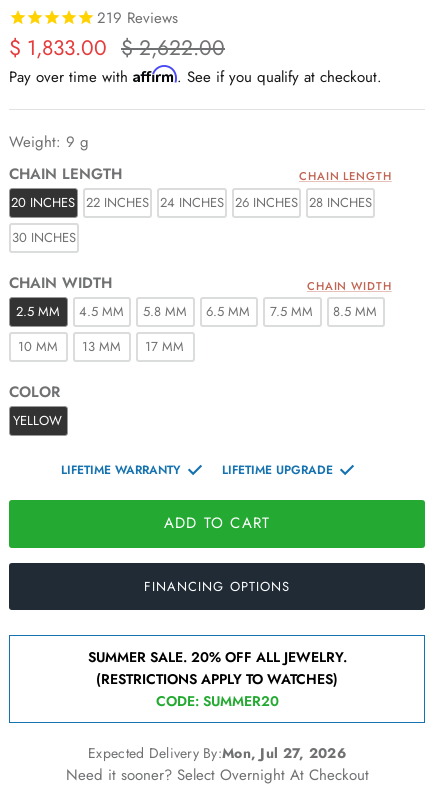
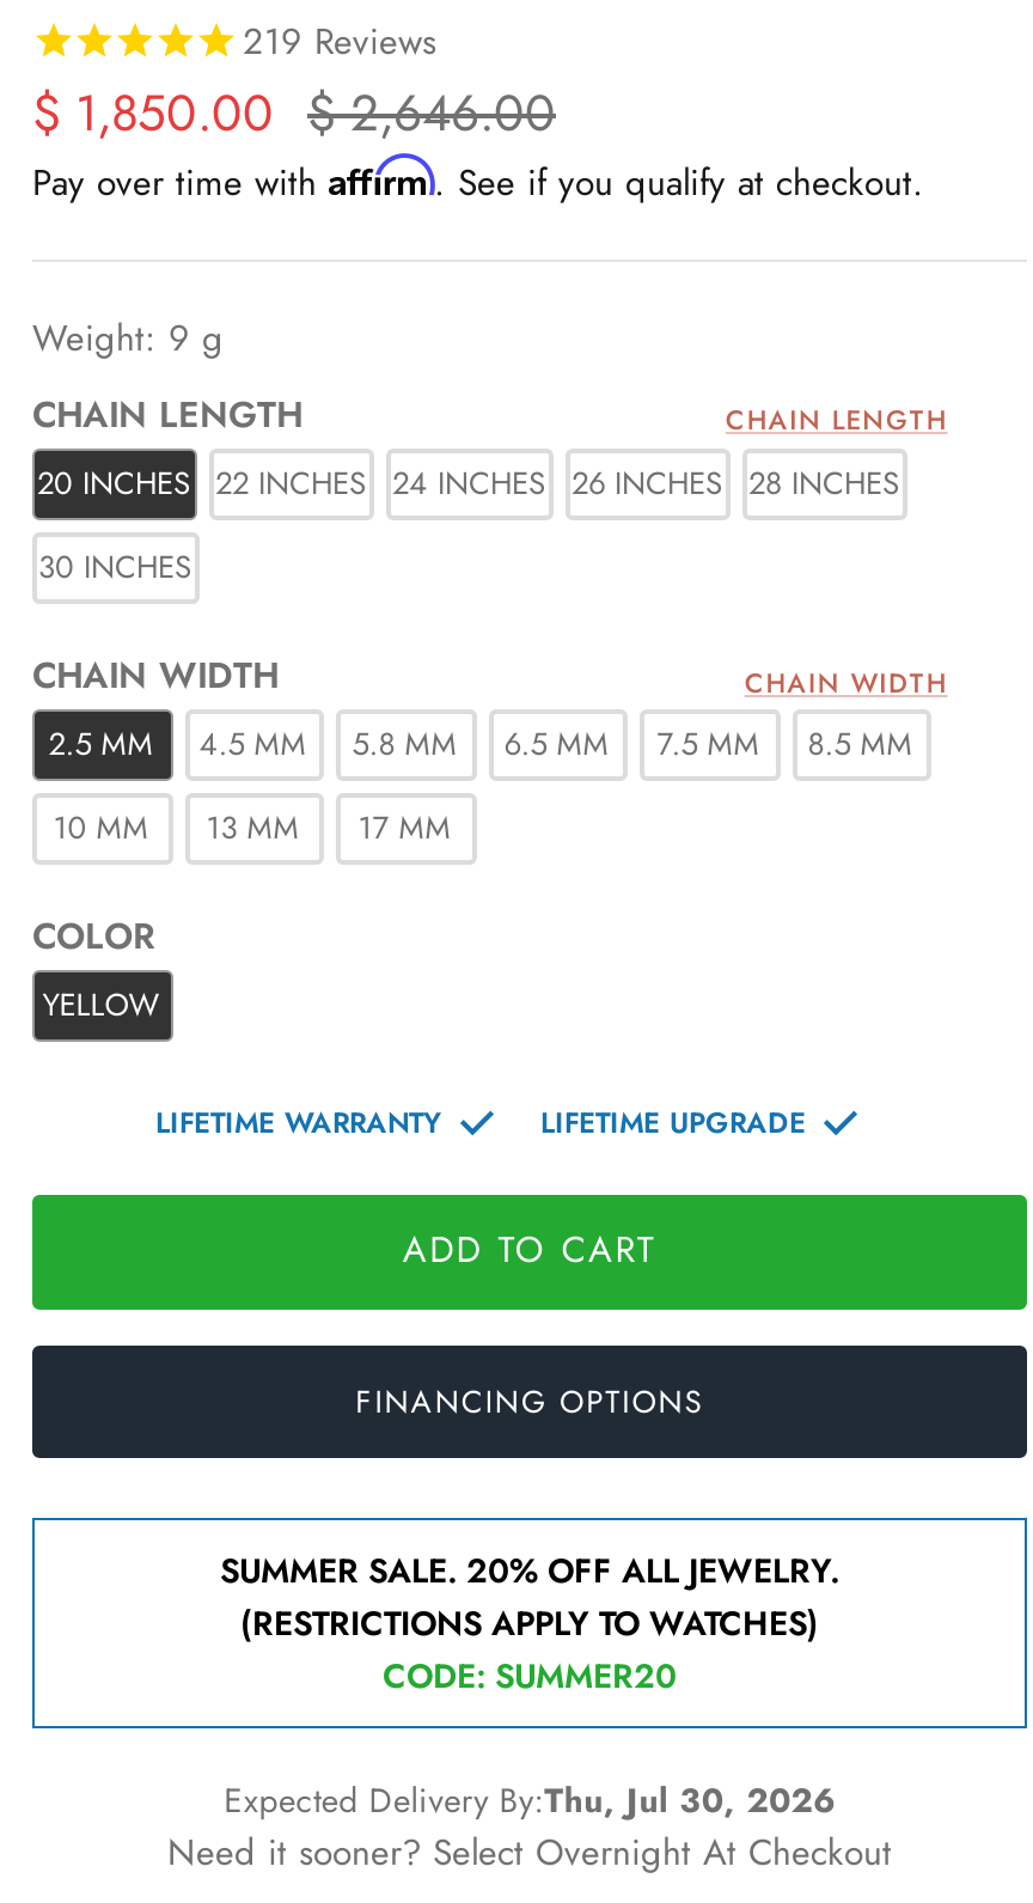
[9,33,225,63] $ 1,833.00 $ 2,622.00 -> [32,77,556,149] $ 1,850.00 $ 2,646.00
[88,743,346,763] Expected Delivery By:Mon, Jul 27, 2026 -> [224,1776,835,1824] Expected Delivery By:Thu, Jul 30, 2026

